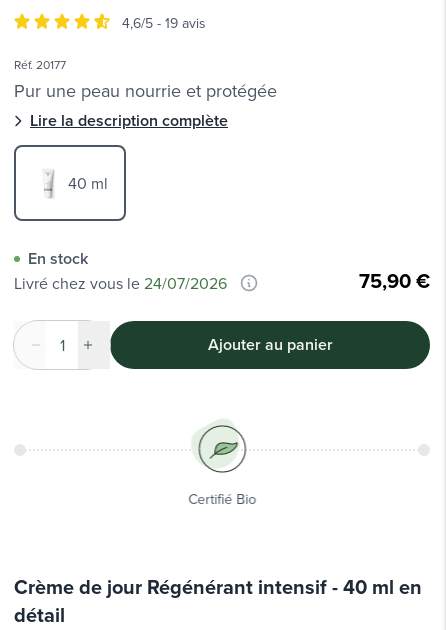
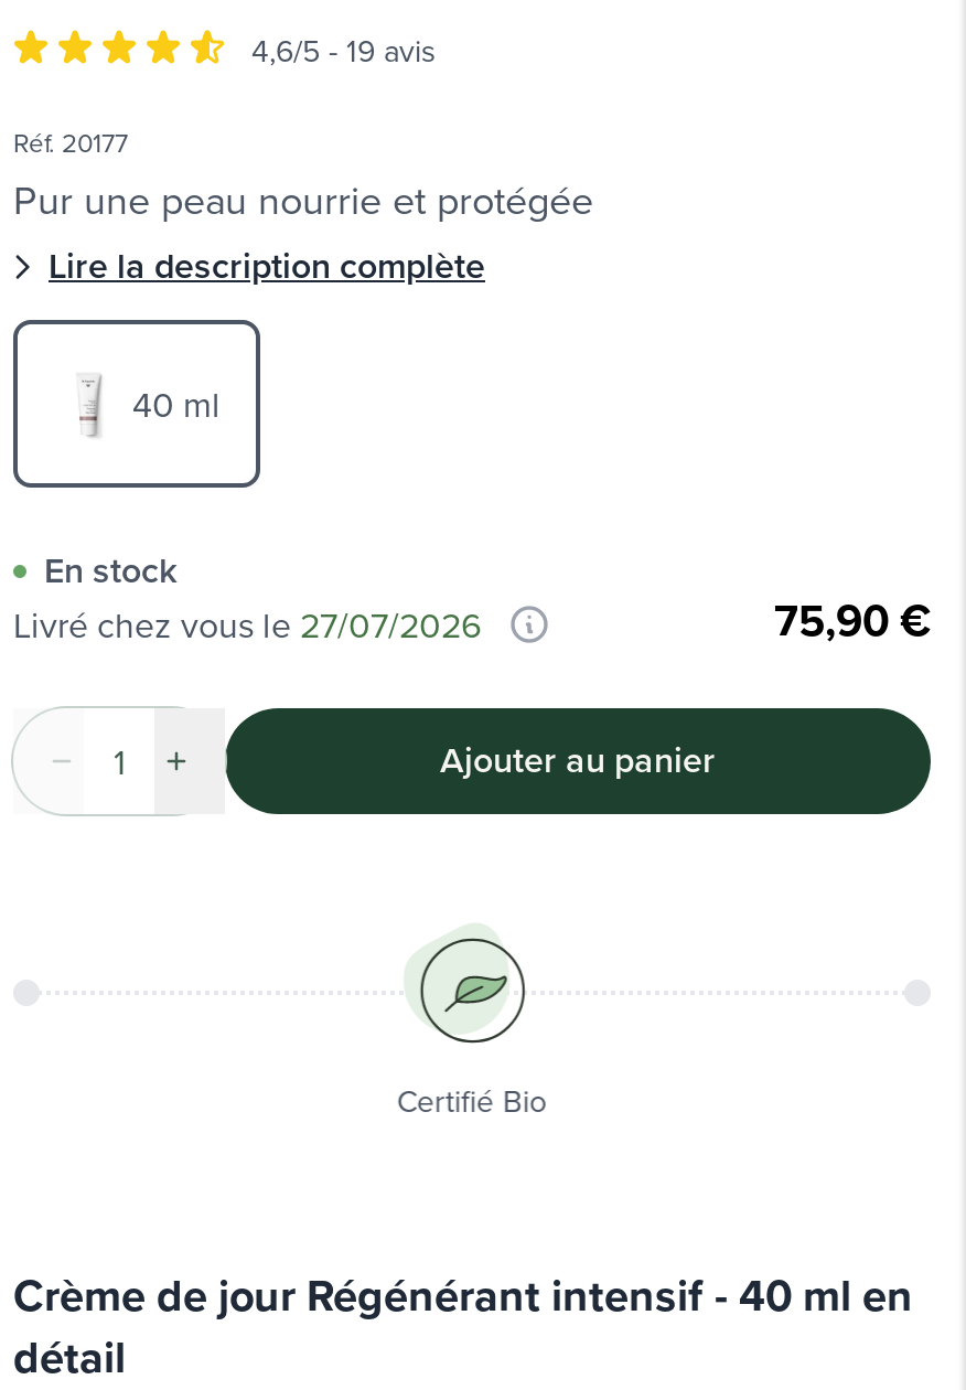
[14,271,227,293] Livré chez vous le 24/07/2026 -> [13,599,481,648] Livré chez vous le 27/07/2026

